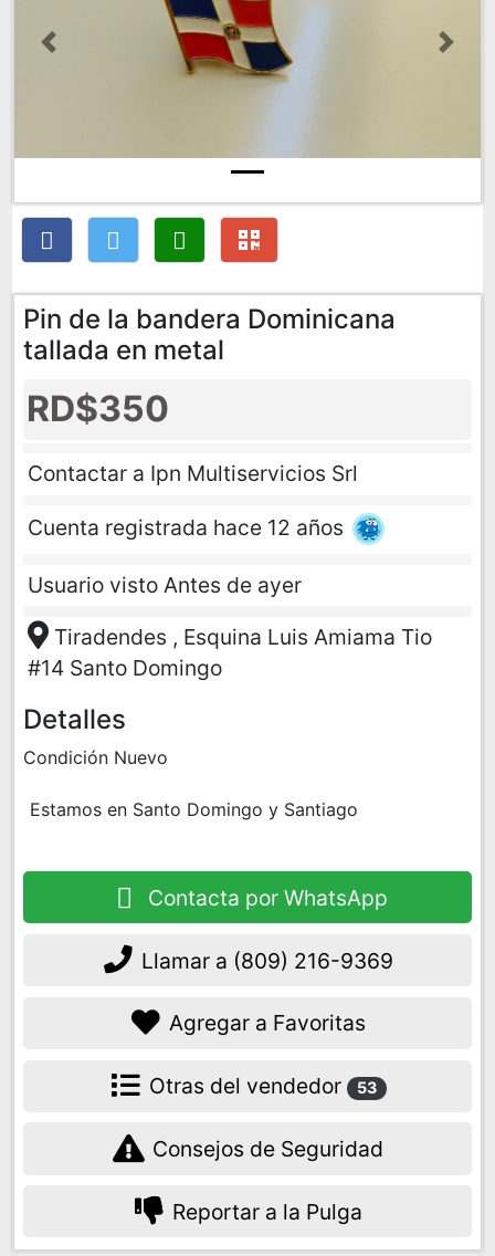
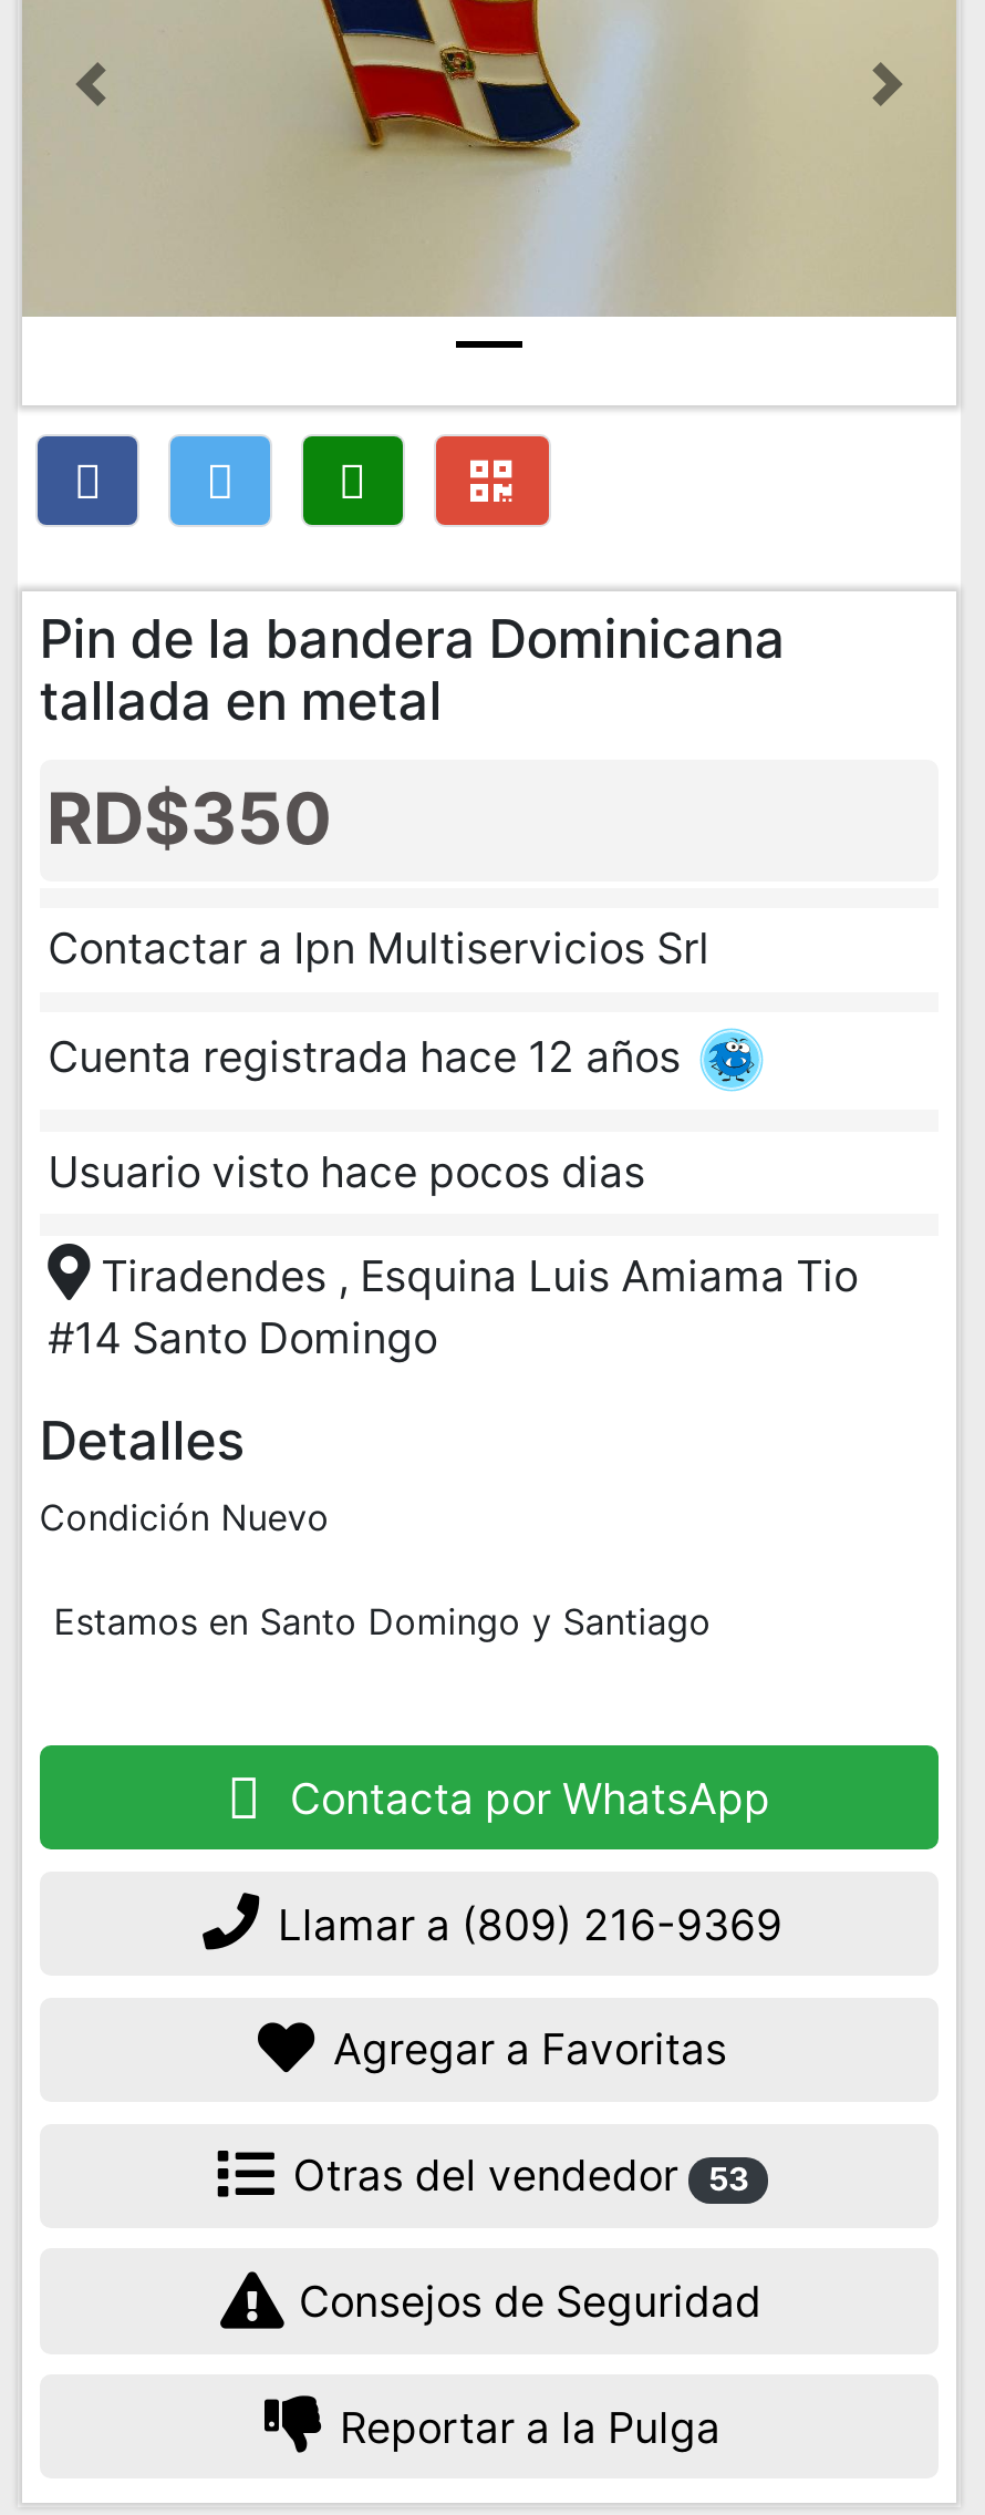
[27,571,301,598] Usuario visto Antes de ayer -> [48,1145,645,1198] Usuario visto hace pocos dias

